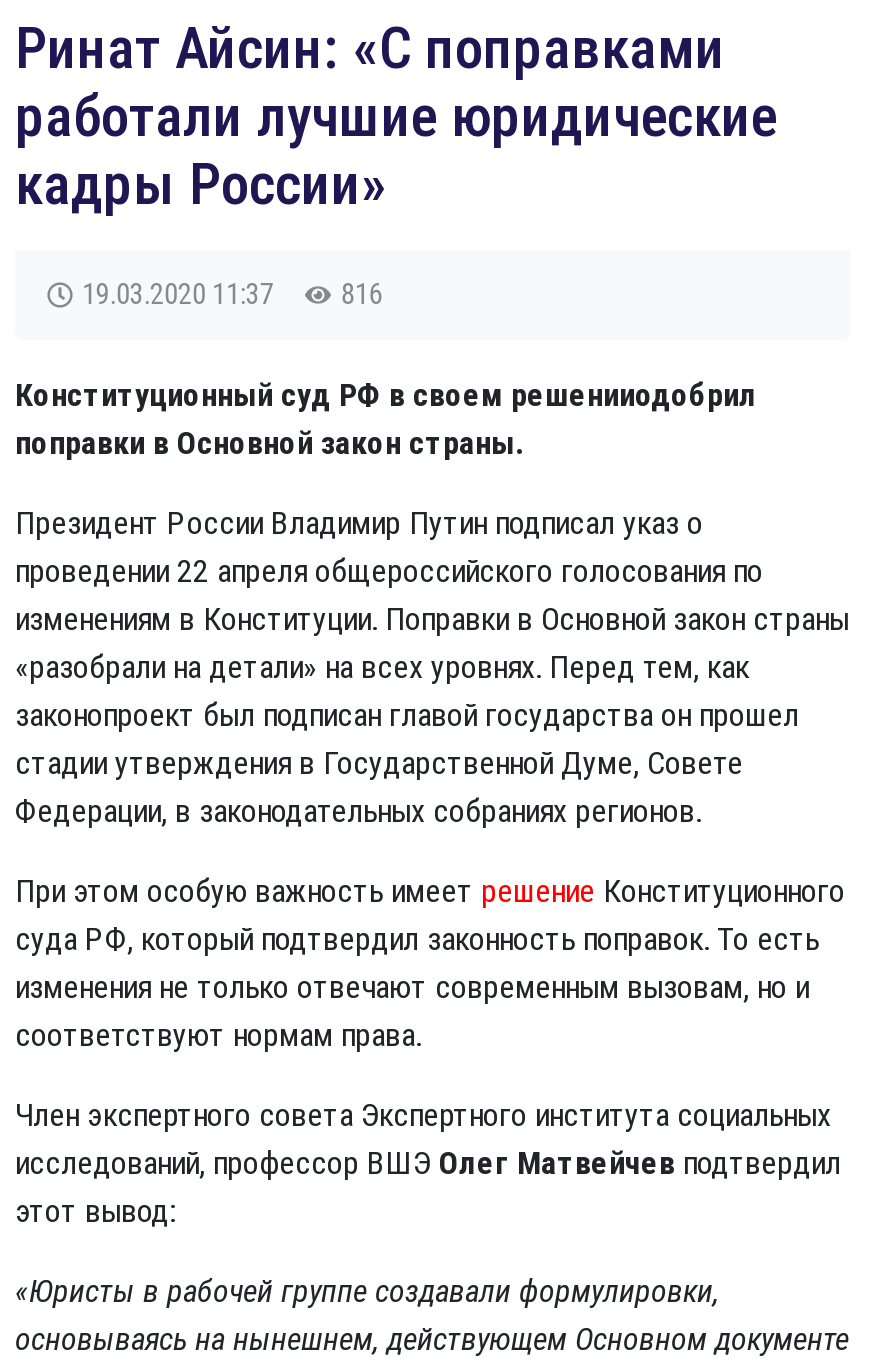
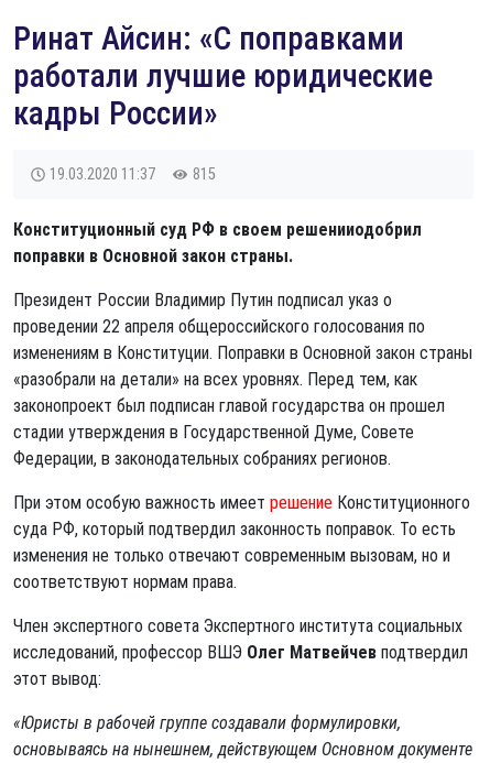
[82,278,383,312] 19.03.2020 11:37 816 -> [50,165,216,184] 19.03.2020 11:37 815

